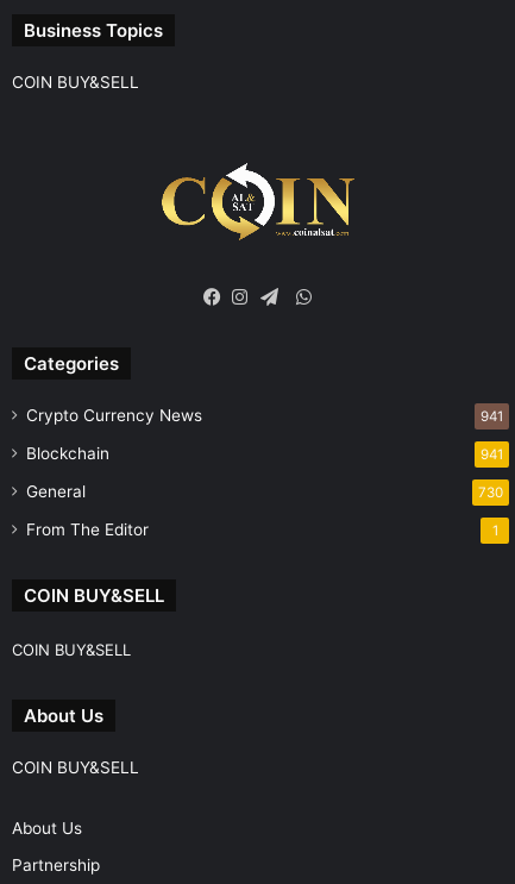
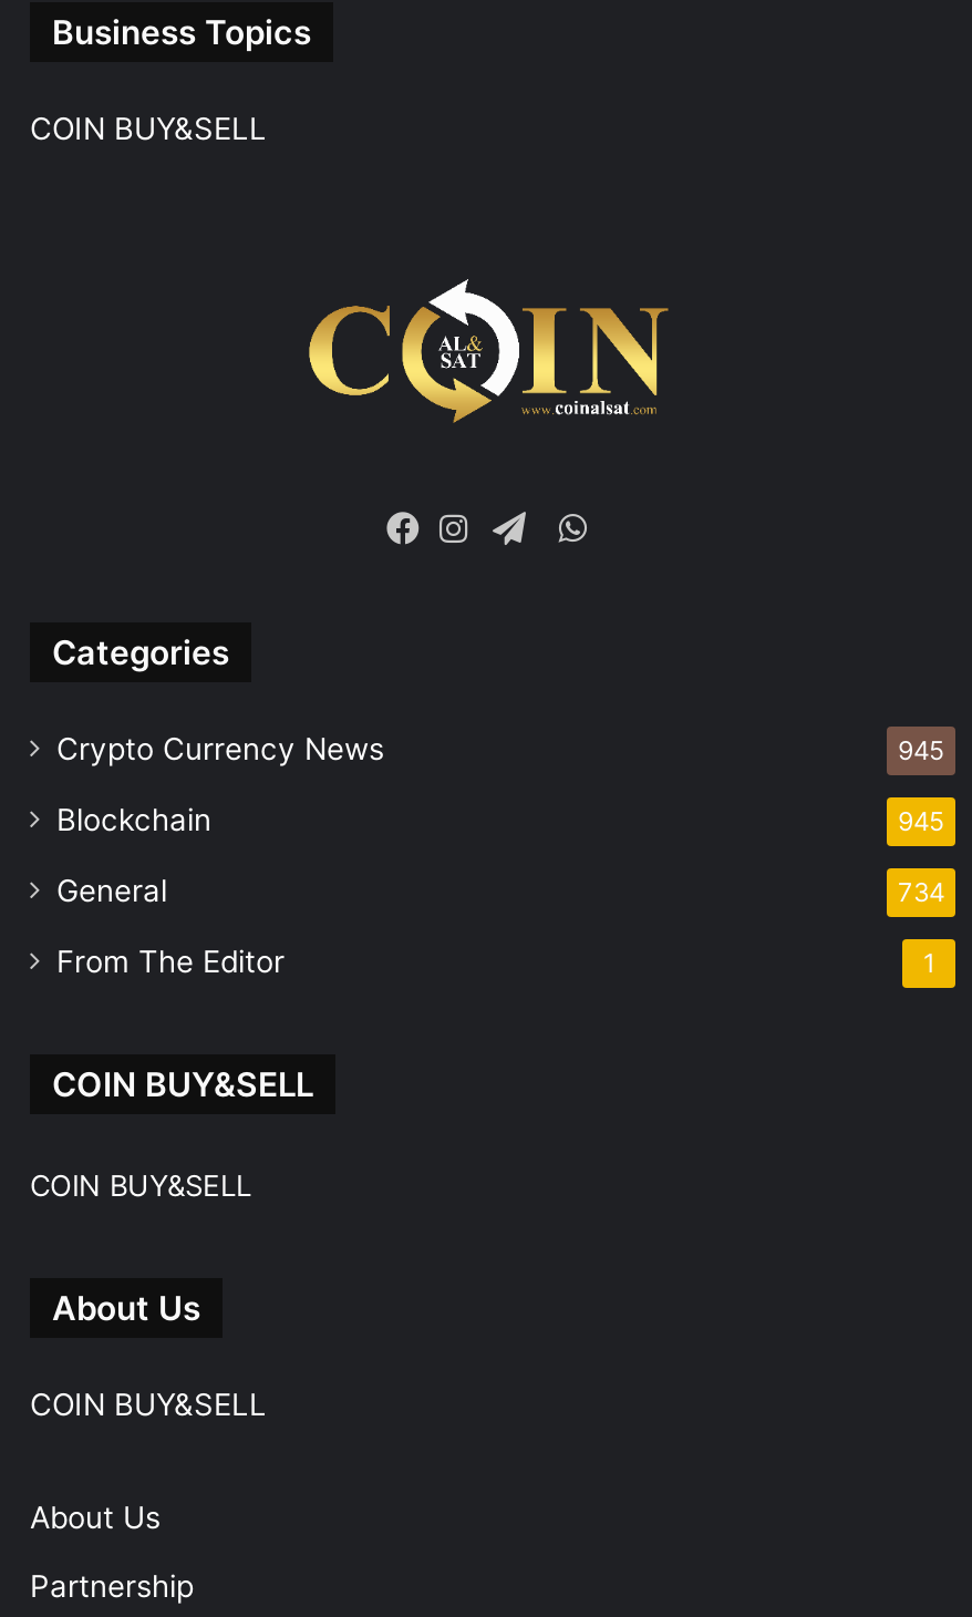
[481,409,503,425] 941 -> [898,735,944,766] 945
[481,447,503,463] 941 -> [898,806,944,837] 945
[478,485,503,501] 730 -> [898,877,944,908] 734

